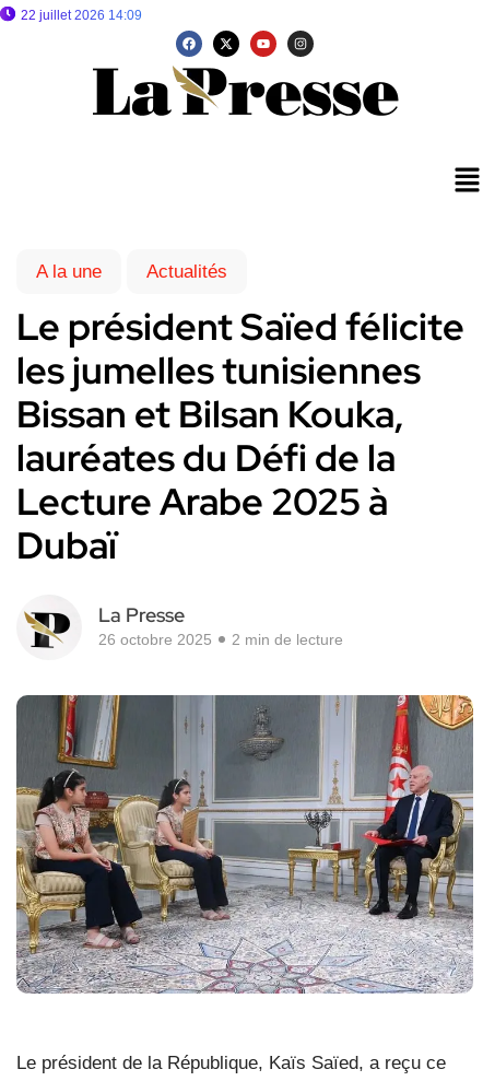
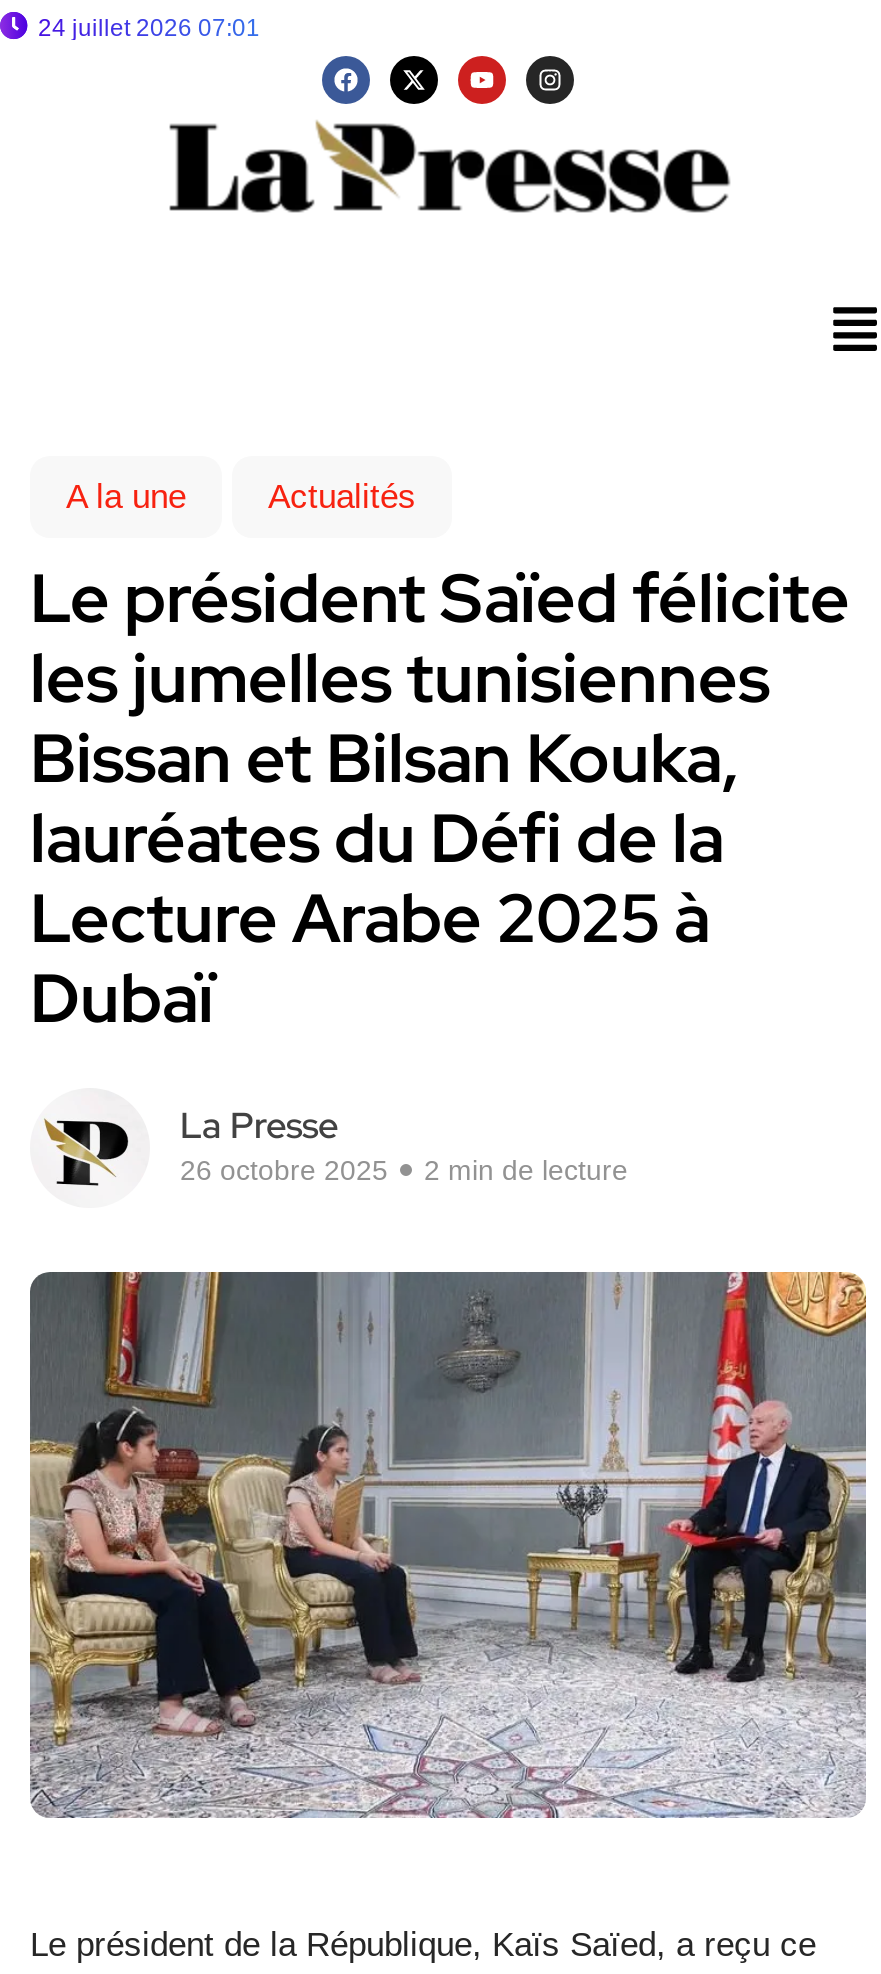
[21,8,142,23] 22 juillet 2026 14:09 -> [38,14,260,42] 24 juillet 2026 07:01

